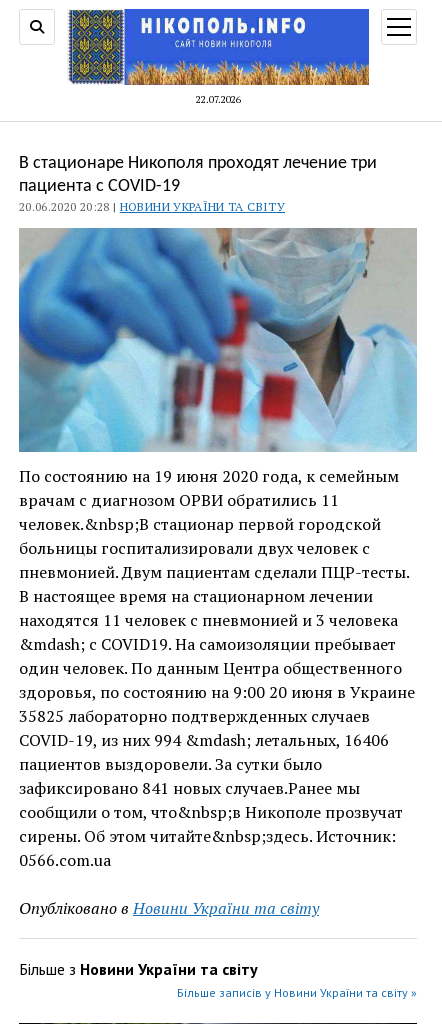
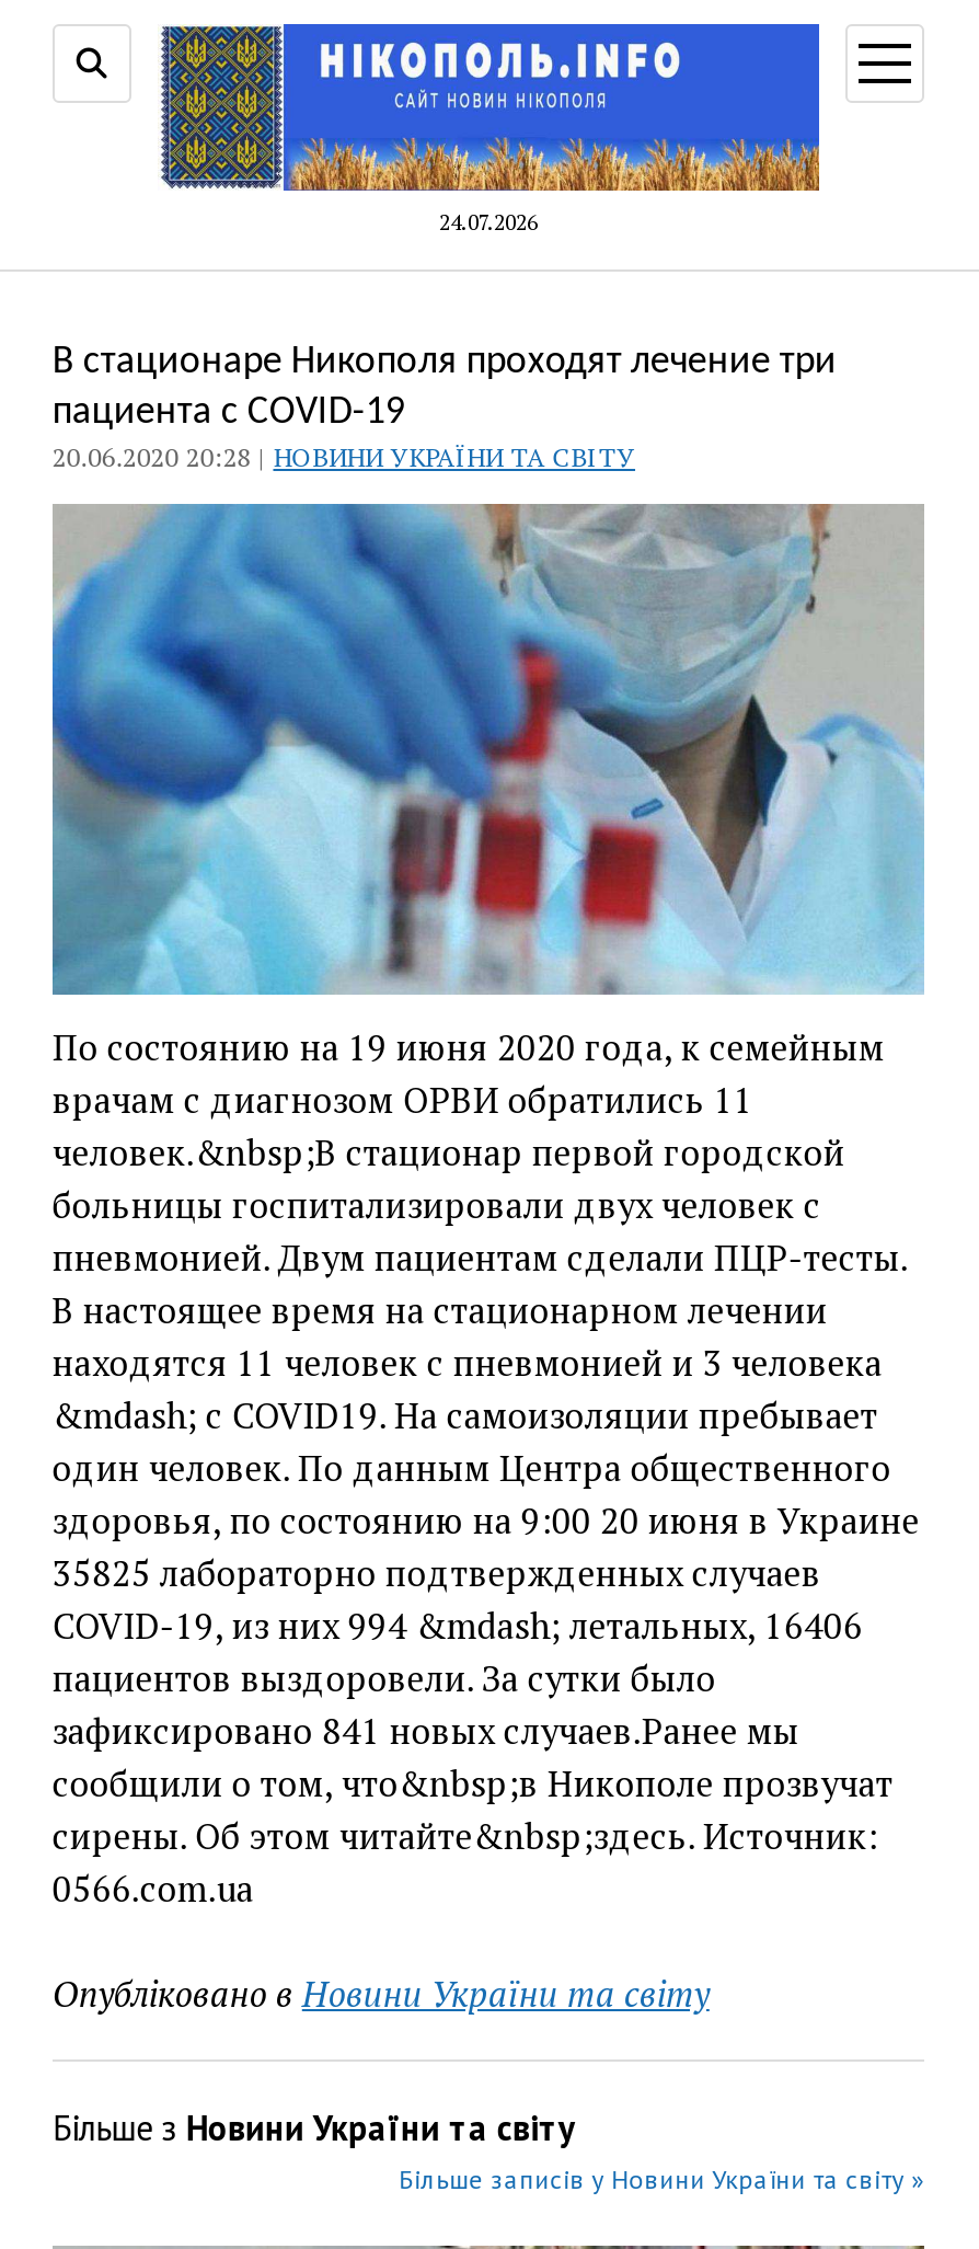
[195,92,240,105] 22.07.2026 -> [439,208,538,236] 24.07.2026

